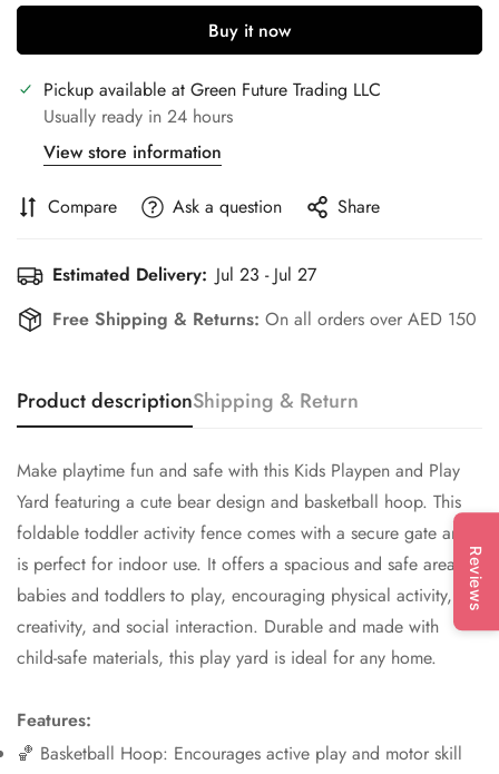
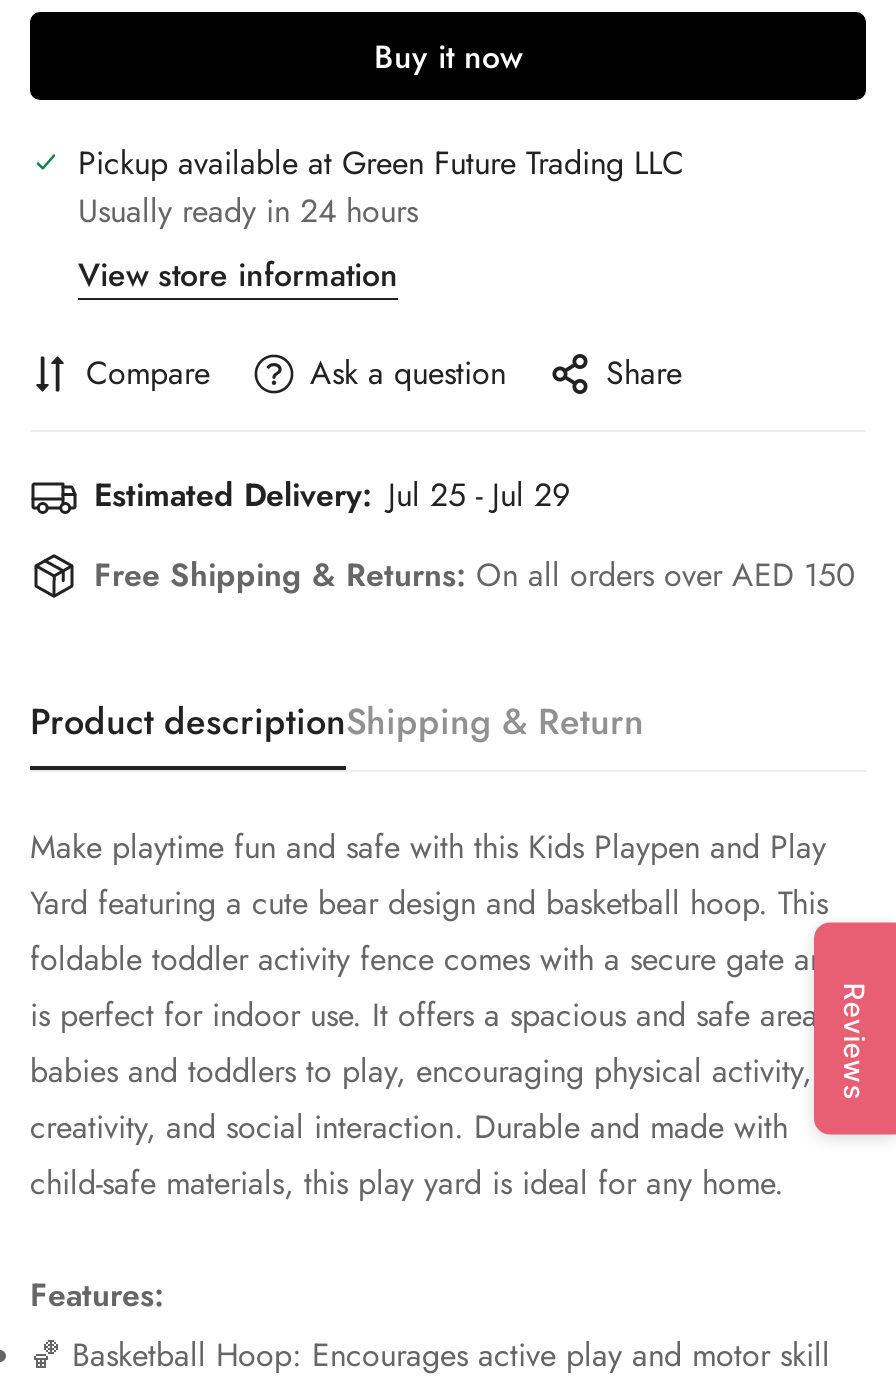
[52,262,316,287] Estimated Delivery: Jul 23 - Jul 27 -> [94,472,570,518] Estimated Delivery: Jul 25 - Jul 29

